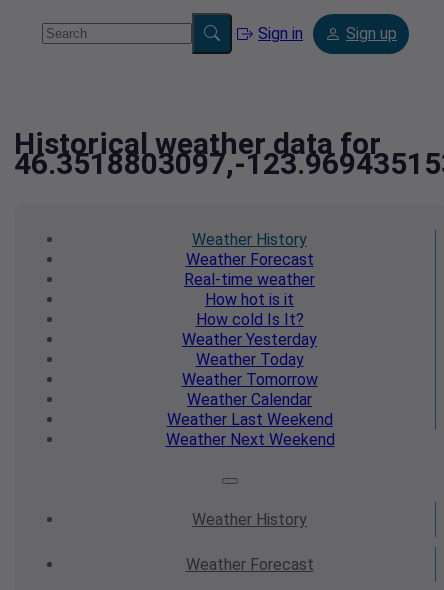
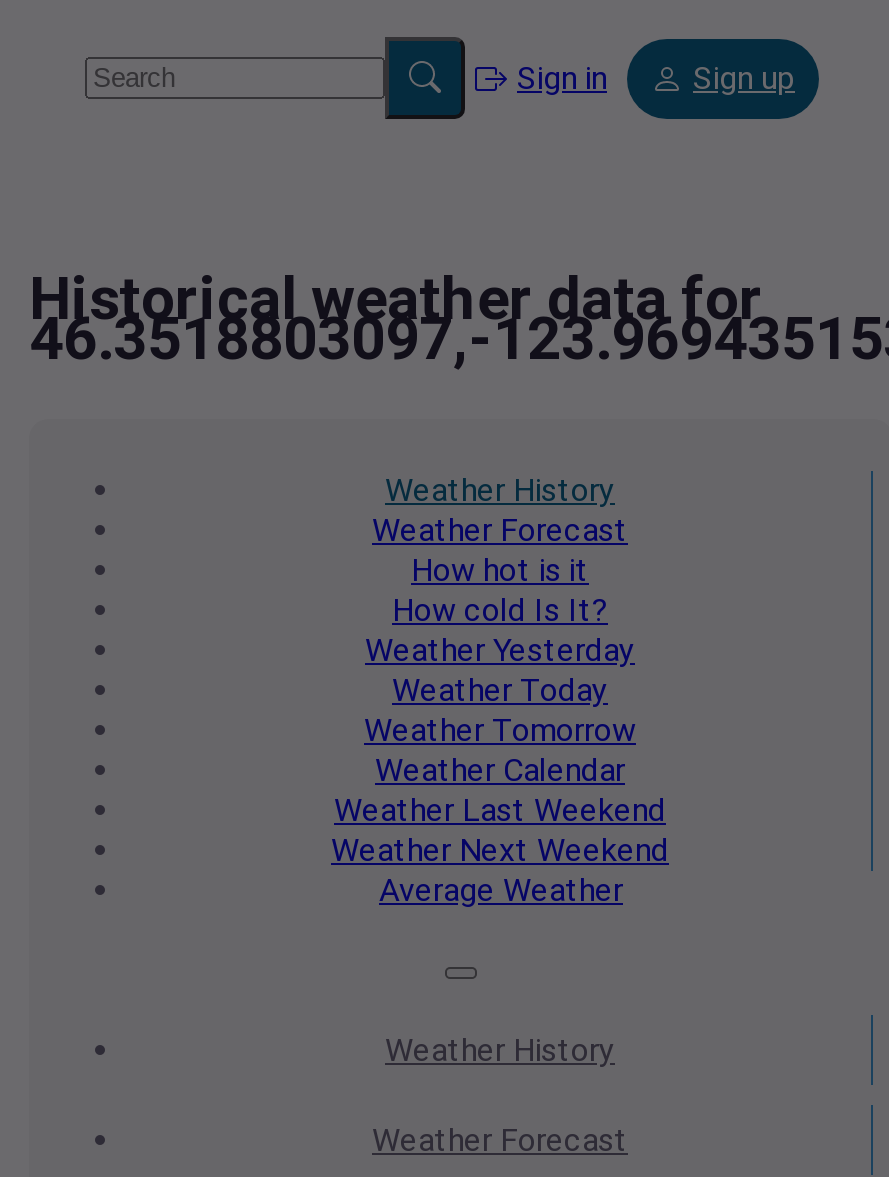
[184,270,315,289] Real-time weather -> none
moved [165,290,334,449] -> [331,551,669,869]: How hot is it | How cold Is It? | Weather Yesterday | Weather Today | Weather Tomorrow | Weather Calendar | Weather Last Weekend | Weather Next Weekend
none -> [379,871,623,909] Average Weather

